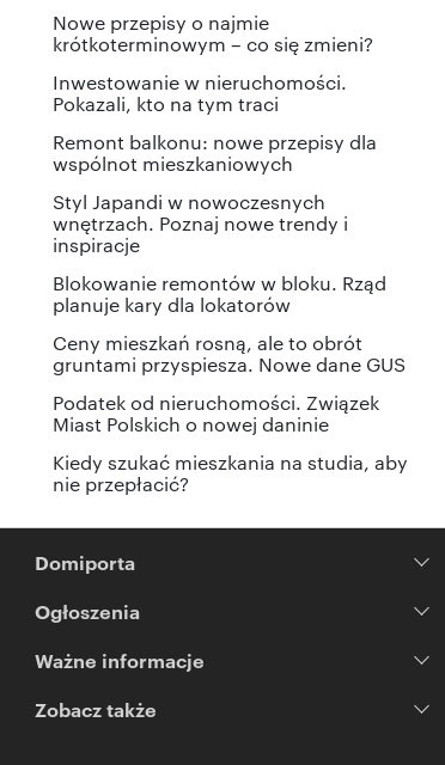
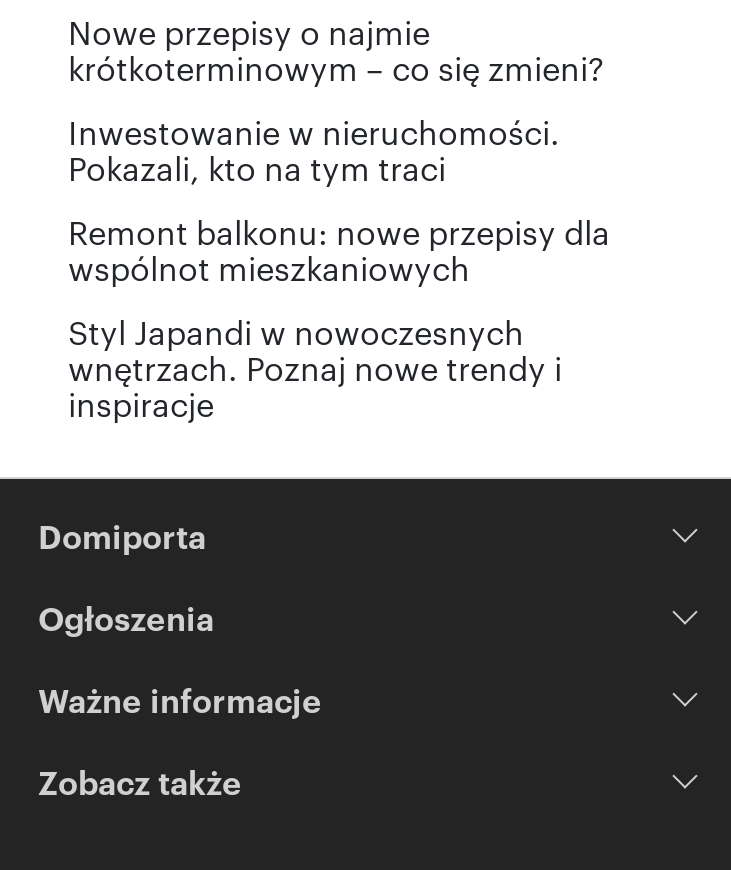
[53,270,408,496] Blokowanie remontów w bloku. Rząd | planuje kary dla lokatorów | Ceny mieszkań rosną, ale to obrót | gruntami przyspiesza. Nowe dane GUS | Podatek od nieruchomości. Związek | Miast Polskich o nowej daninie | Kiedy szukać mieszkania na studia, aby | nie przepłacić? -> none

